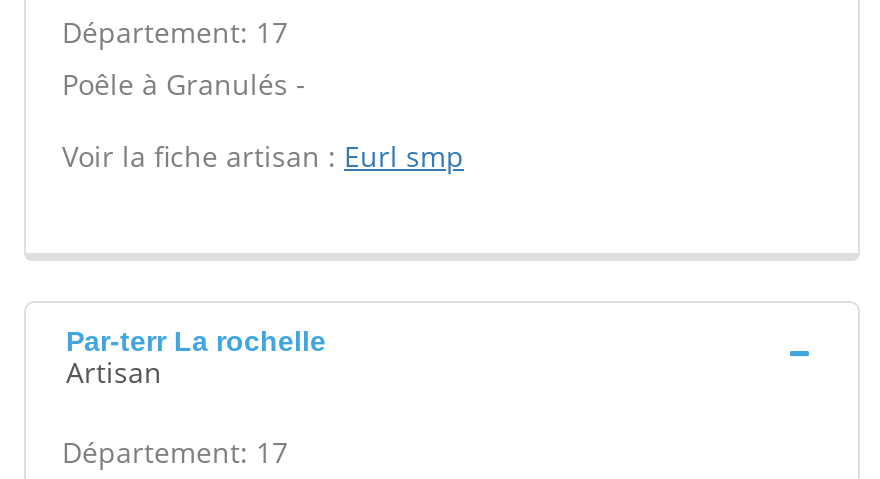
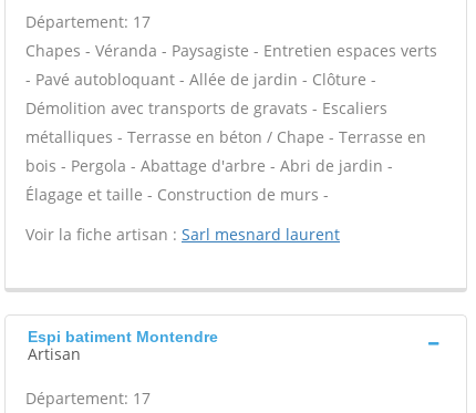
[62,65,306,103] Poêle à Granulés - -> [25,40,437,205] Chapes - Véranda - Paysagiste - Entretien espaces verts | - Pavé autobloquant - Allée de jardin - Clôture - | Démolition avec transports de gravats - Escaliers | métalliques - Terrasse en béton / Chape - Terrasse en | bois - Pergola - Abattage d'arbre - Abri de jardin - | Élagage et taille - Construction de murs -
[62,137,464,175] Voir la fiche artisan : Eurl smp -> [25,224,340,245] Voir la fiche artisan : Sarl mesnard laurent
[66,325,326,357] Par-terr La rochelle -> [28,328,218,345] Espi batiment Montendre

